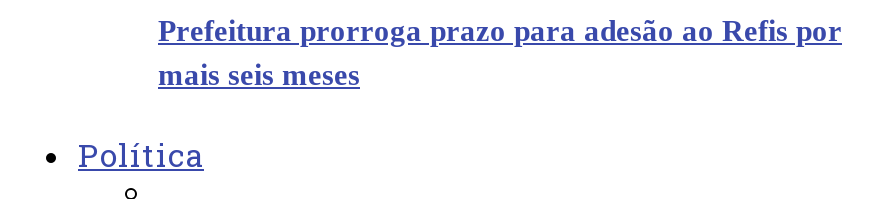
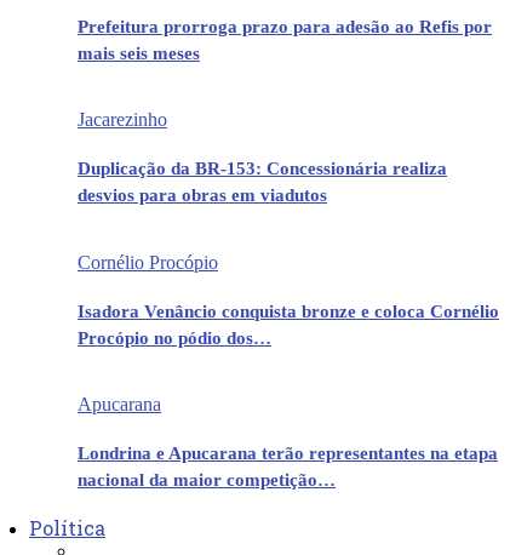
none -> [78,110,499,490] Jacarezinho | Duplicação da BR-153: Concessionária realiza | desvios para obras em viadutos | Cornélio Procópio | Isadora Venâncio conquista bronze e coloca Cornélio | Procópio no pódio dos… | Apucarana | Londrina e Apucarana terão representantes na etapa | nacional da maior competição…

